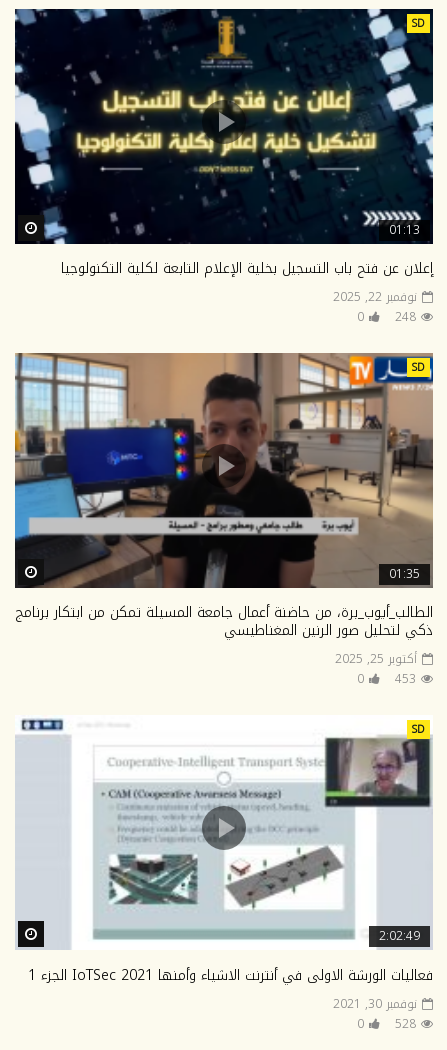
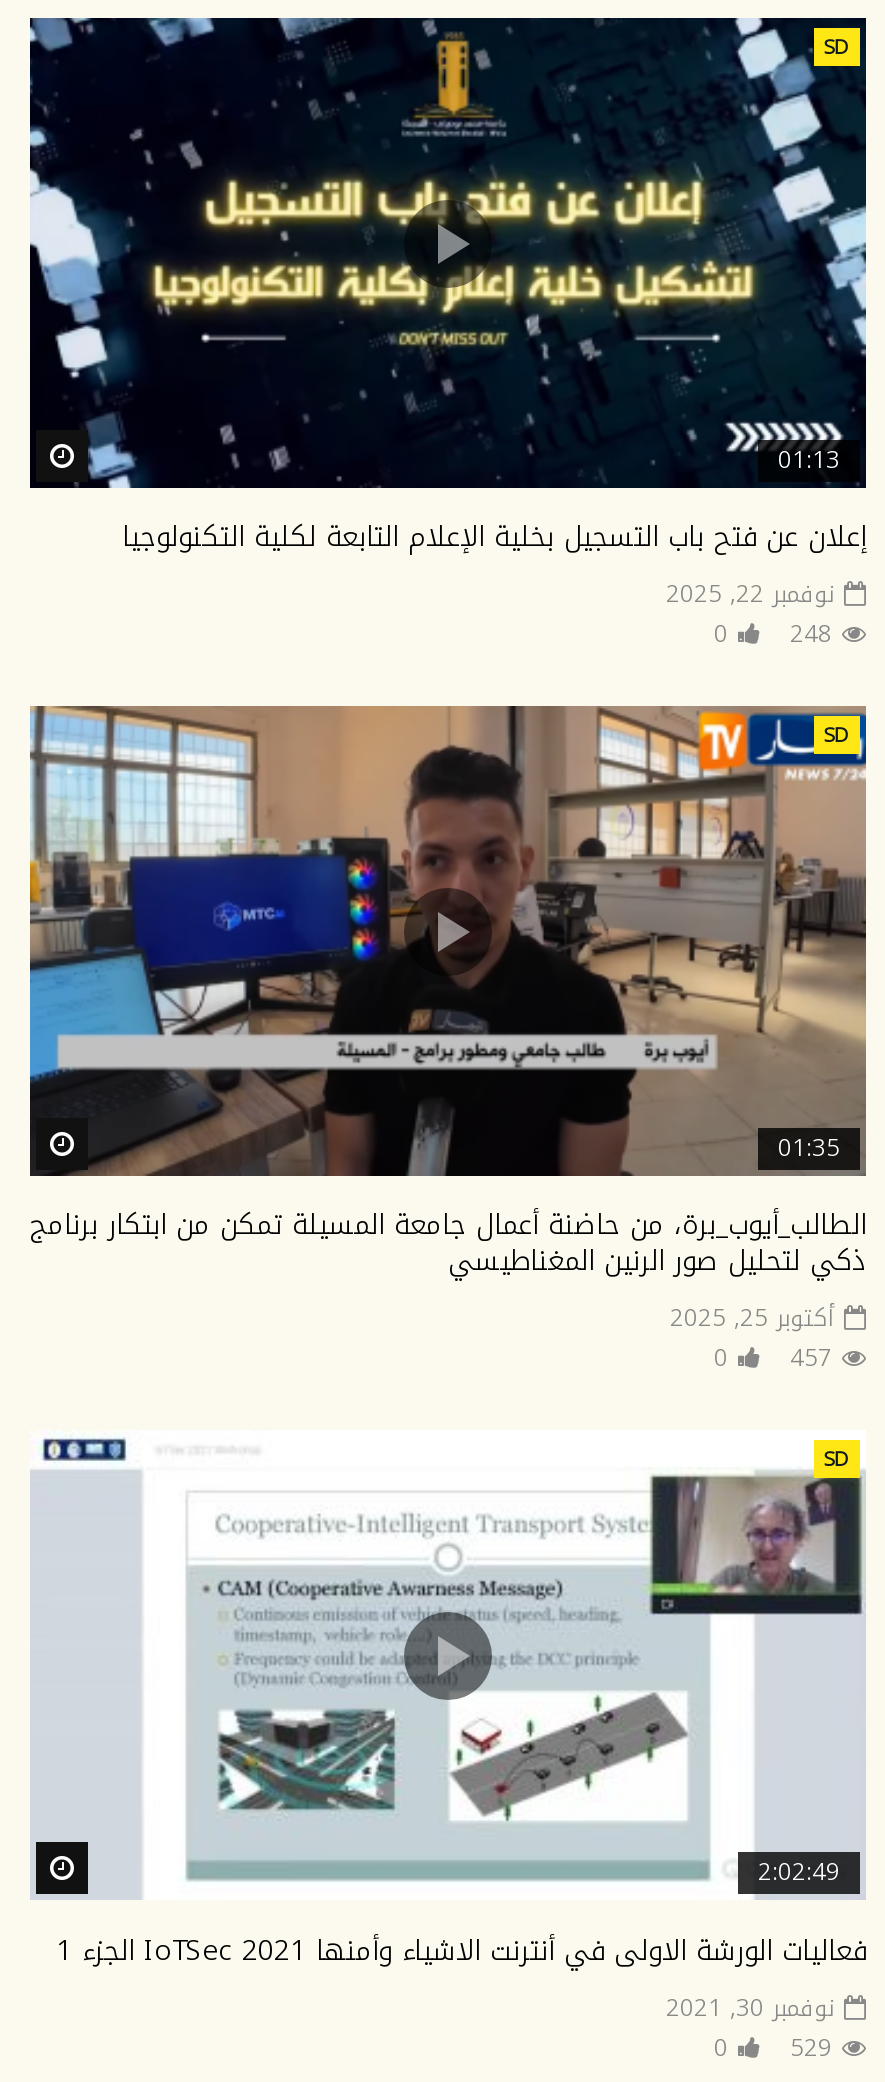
[357,668,416,690] 0 453 -> [714,1337,832,1381] 0 457
[357,1012,416,1034] 0 528 -> [714,2025,832,2069] 0 529

